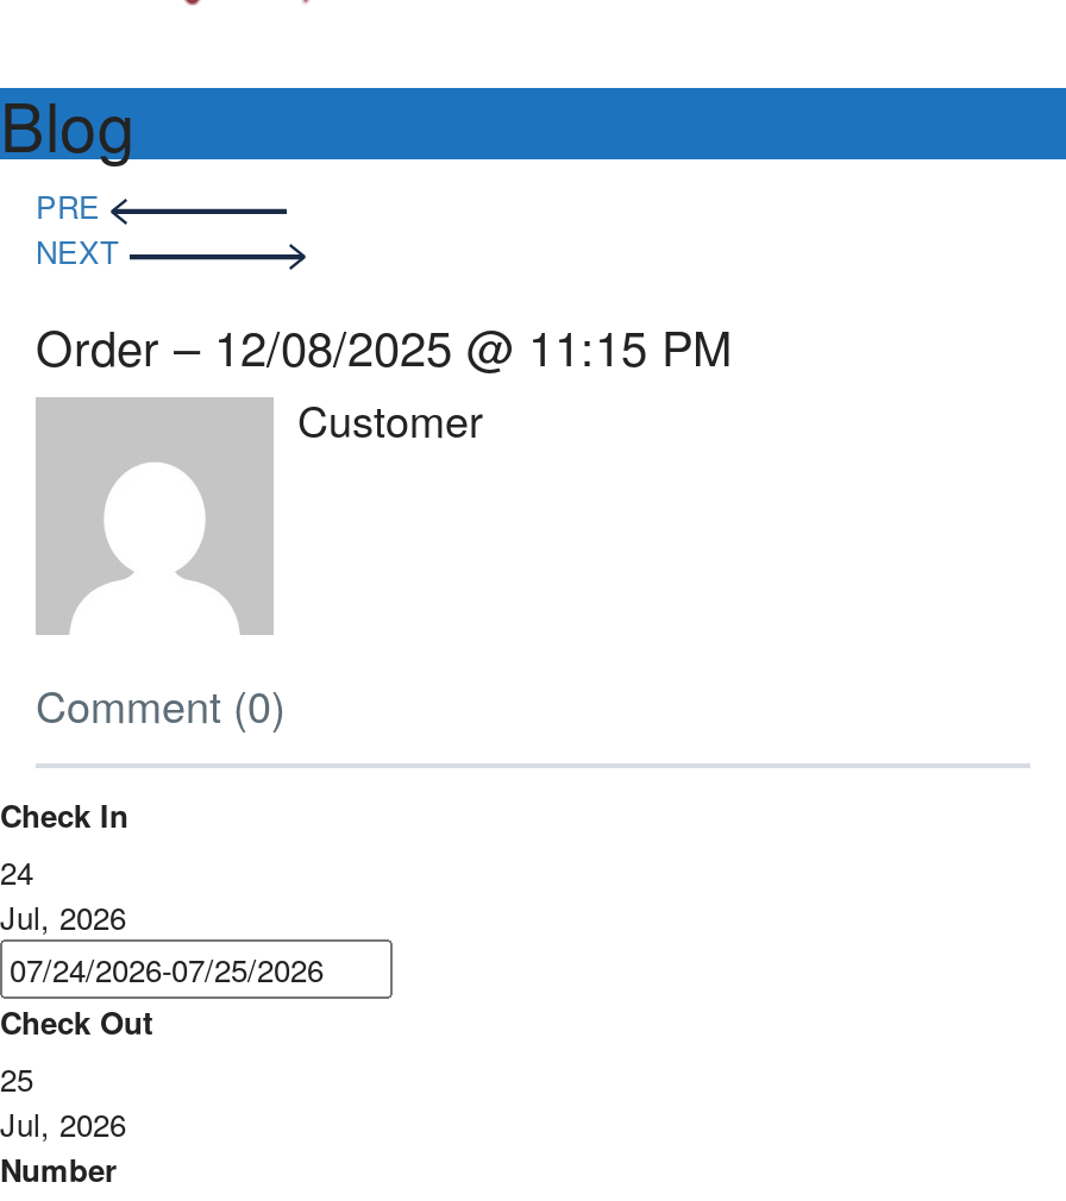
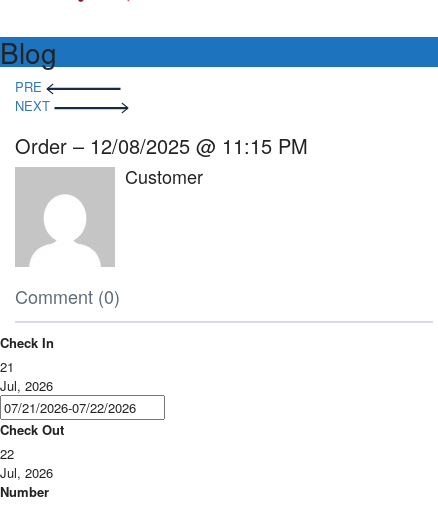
[0,849,33,895] 24 -> [0,357,14,376] 21
[0,1056,33,1102] 25 -> [0,444,14,463] 22

